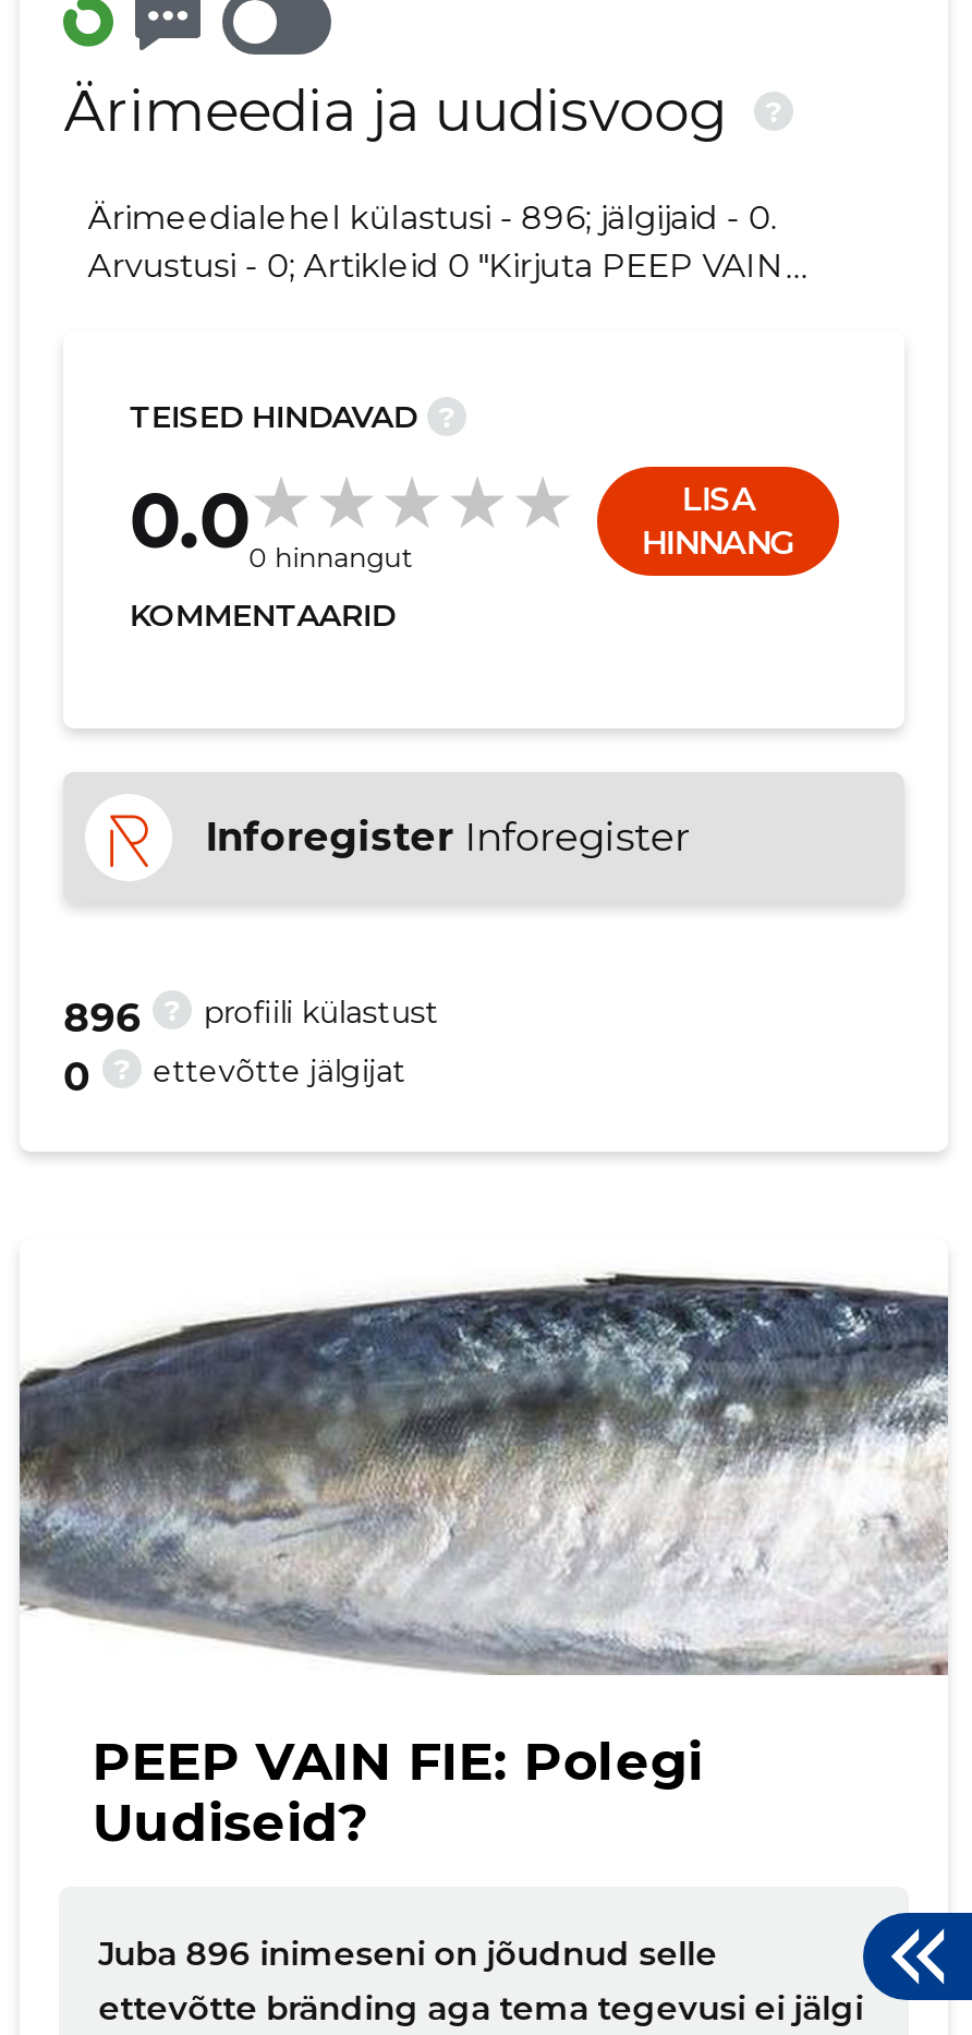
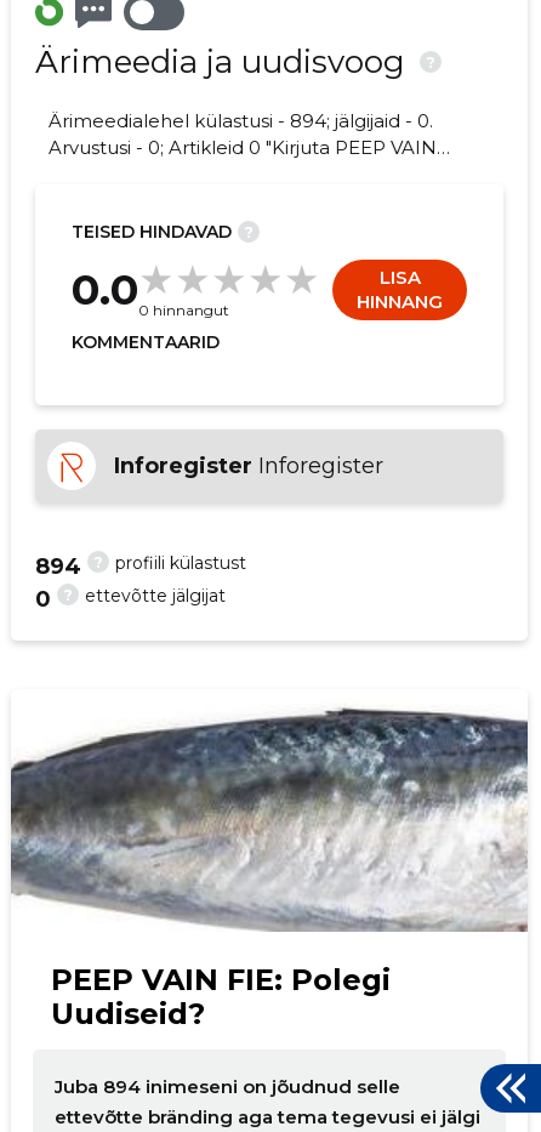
[88,197,776,239] Ärimeedialehel külastusi - 896; jälgijaid - 0. -> [49,110,433,133] Ärimeedialehel külastusi - 894; jälgijaid - 0.
[64,996,142,1044] 896 -> [35,554,82,581] 894
[99,1932,717,1974] Juba 896 inimeseni on jõudnud selle -> [55,1075,401,1098] Juba 894 inimeseni on jõudnud selle

